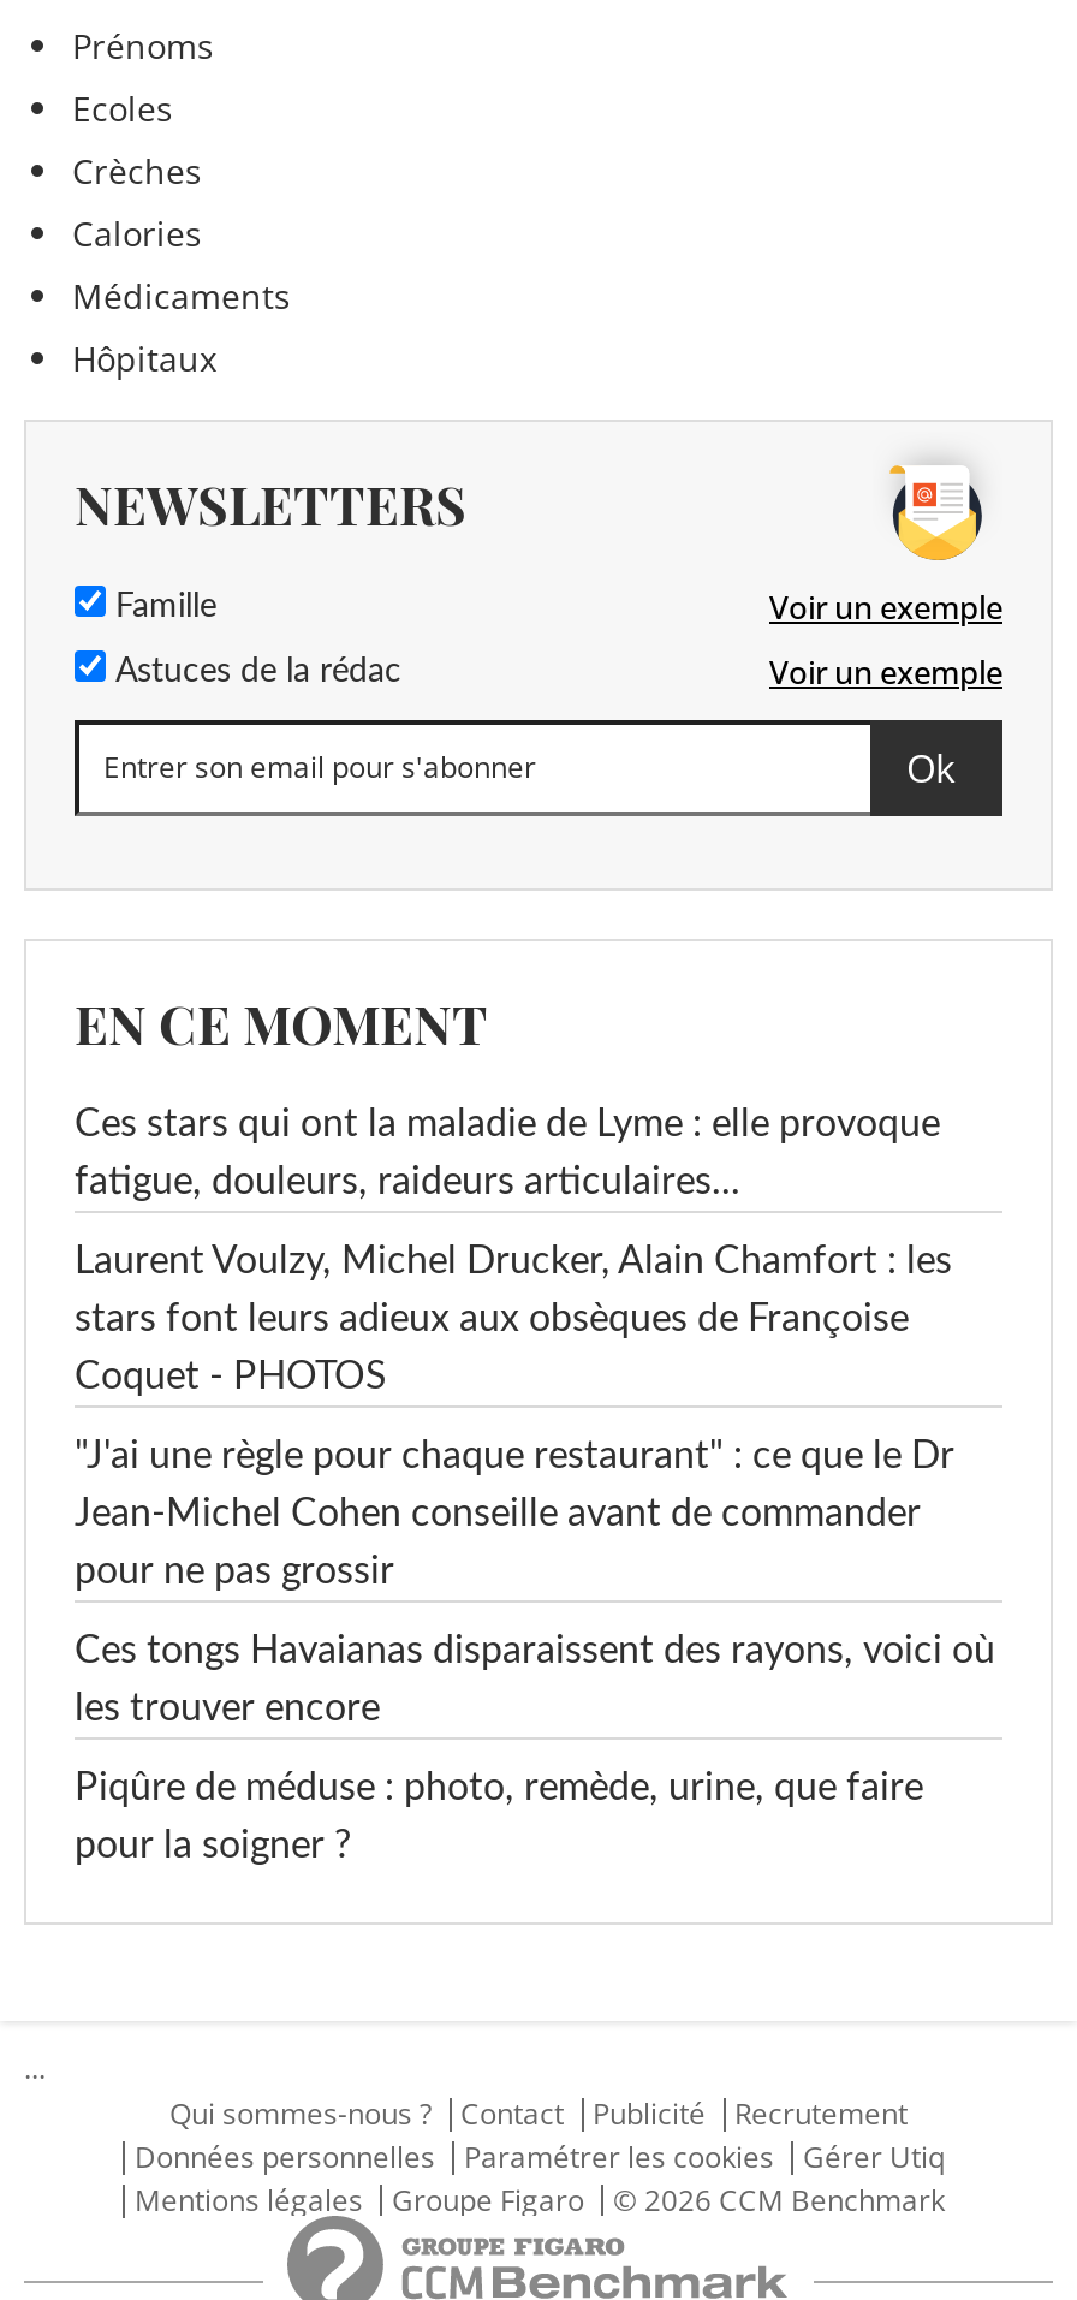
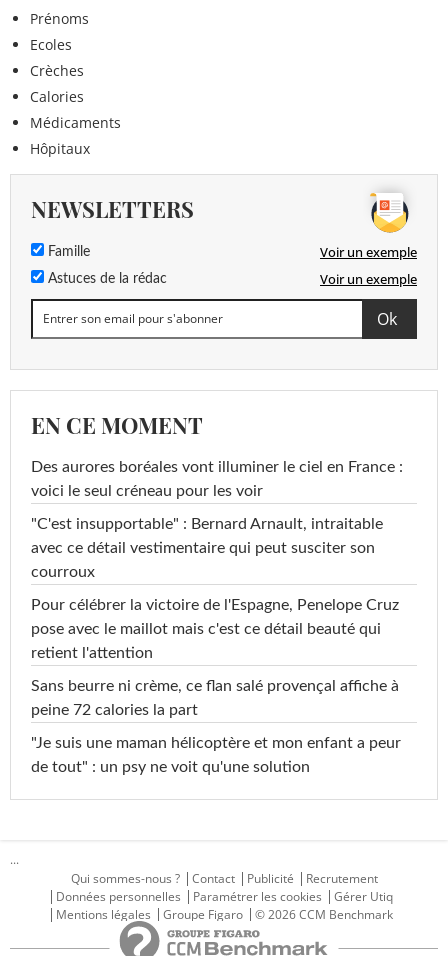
[75,1104,940,1143] Ces stars qui ont la maladie de Lyme : elle provoque -> [31,459,403,475] Des aurores boréales vont illuminer le ciel en France :
[75,1162,740,1200] fatigue, douleurs, raideurs articulaires... -> [31,483,263,499] voici le seul créneau pour les voir
[75,1241,952,1280] Laurent Voulzy, Michel Drucker, Alain Chamfort : les -> [31,516,383,532] "C'est insupportable" : Bernard Arnault, intraitable
[75,1299,909,1337] stars font leurs adieux aux obsèques de Françoise -> [31,540,375,556] avec ce détail vestimentaire qui peut susciter son
[75,1357,387,1395] Coquet - PHOTOS -> [31,564,95,580] courroux
[75,1436,954,1475] "J'ai une règle pour chaque restaurant" : ce que le Dr -> [31,597,399,613] Pour célébrer la victoire de l'Espagne, Penelope Cruz
[75,1494,921,1532] Jean-Michel Cohen conseille avant de commander -> [31,621,381,637] pose avec le maillot mais c'est ce détail beauté qui
[75,1551,394,1590] pour ne pas grossir -> [31,645,153,661] retient l'attention
[75,1631,995,1669] Ces tongs Havaianas disparaissent des rayons, voici où -> [31,678,399,694] Sans beurre ni crème, ce flan salé provençal affiche à
[75,1689,380,1727] les trouver encore -> [31,702,198,718] peine 72 calories la part
[75,1768,923,1806] Piqûre de méduse : photo, remède, urine, que faire -> [31,735,401,751] "Je suis une maman hélicoptère et mon enfant a peur
[75,1826,351,1864] pour la soigner ? -> [31,759,310,775] de tout" : un psy ne voit qu'une solution

